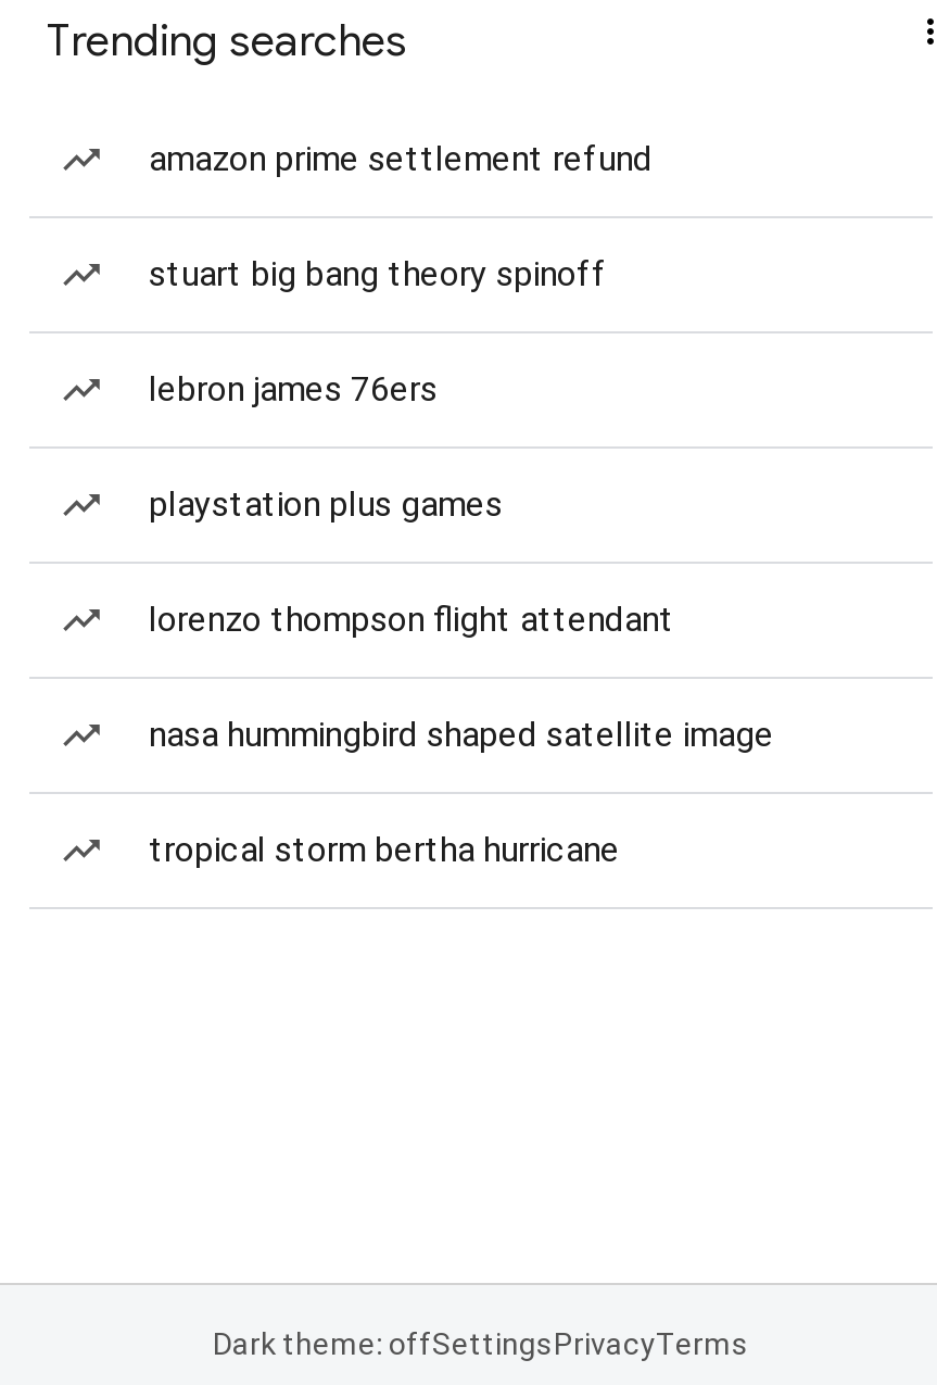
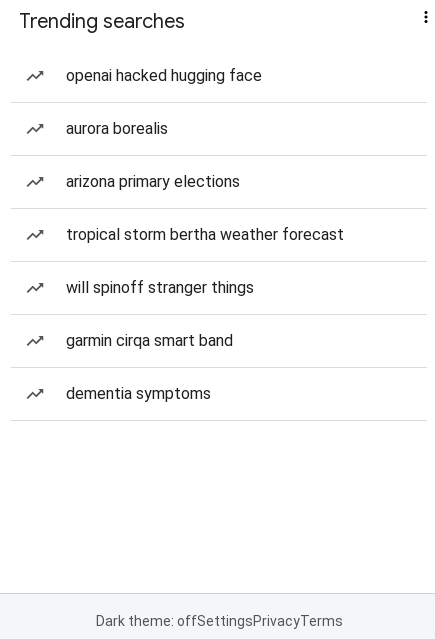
[149,138,653,179] amazon prime settlement refund -> [66,66,262,85] openai hacked hugging face
[149,253,607,294] stuart big bang theory spinoff -> [66,119,168,138] aurora borealis
[149,368,438,410] lebron james 76ers -> [66,172,240,191] arizona primary elections
[149,483,503,525] playstation plus games -> [66,225,344,244] tropical storm bertha weather forecast
[149,599,674,640] lorenzo thompson flight attendant -> [66,278,254,297] will spinoff stranger things
[149,714,774,755] nasa hummingbird shaped satellite image -> [66,331,233,350] garmin cirqa smart band
[149,829,620,870] tropical storm bertha hurricane -> [66,384,211,403] dementia symptoms

